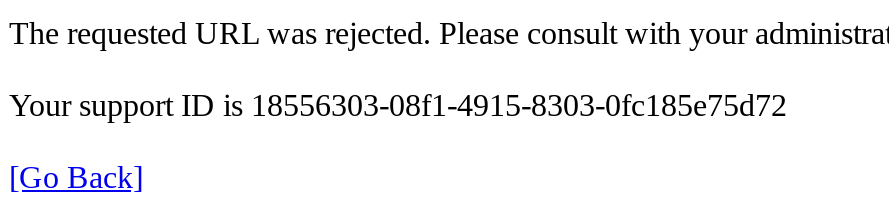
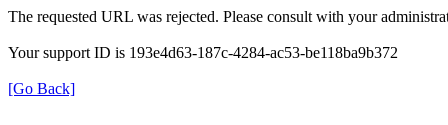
[9,88,787,122] Your support ID is 18556303-08f1-4915-8303-0fc185e75d72 -> [8,44,398,61] Your support ID is 193e4d63-187c-4284-ac53-be118ba9b372

